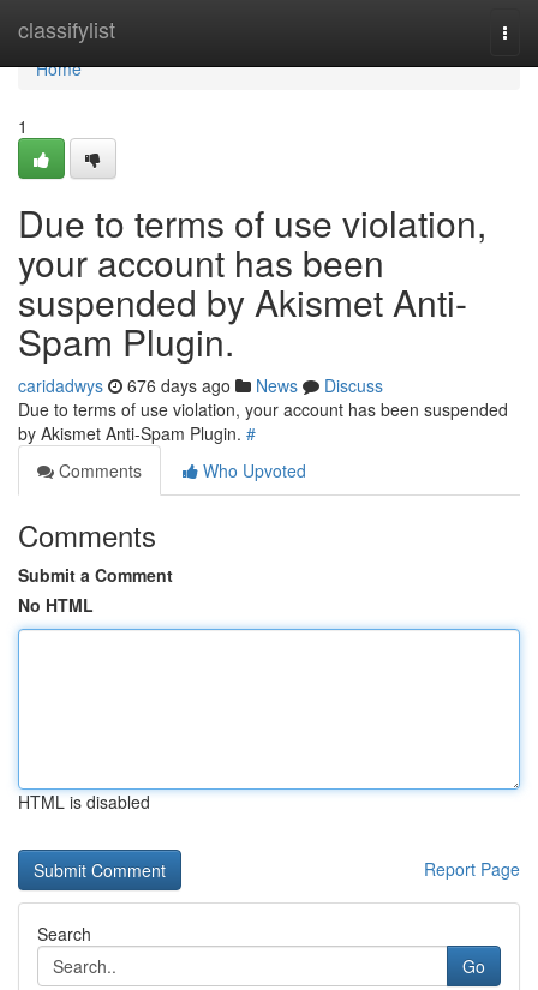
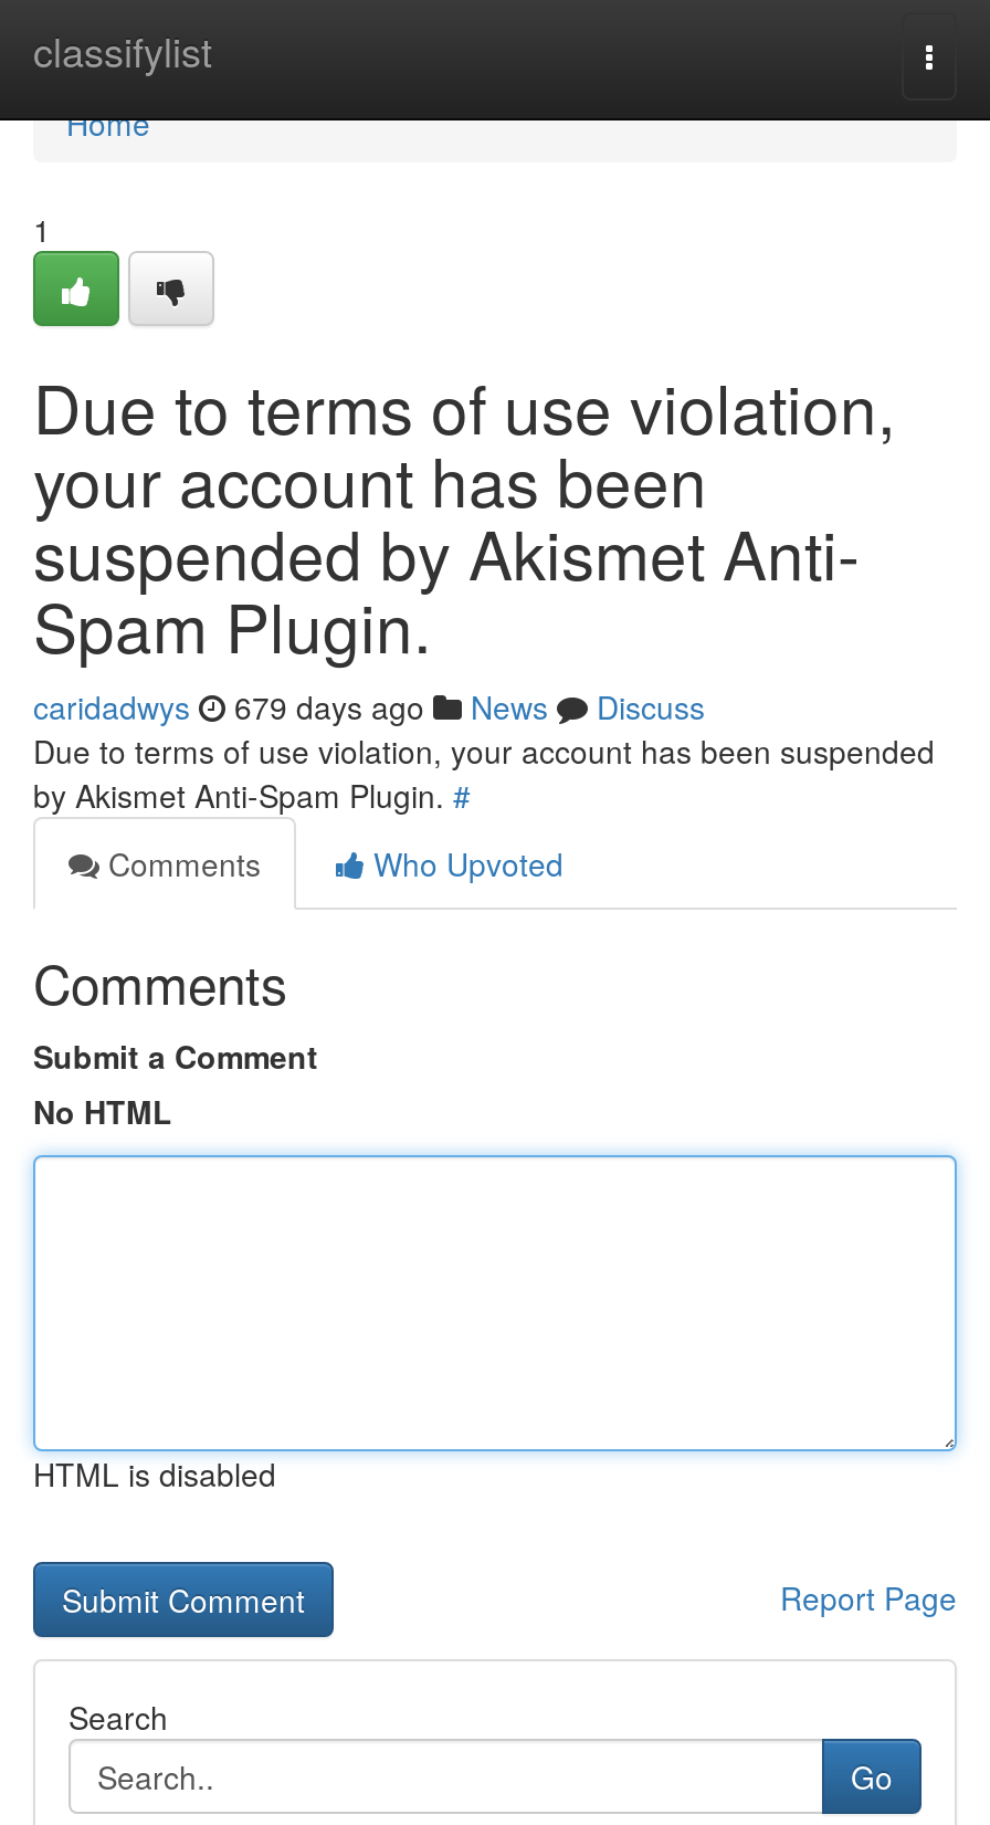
[18,373,383,397] caridadwys 676 days ago News Discuss -> [33,684,705,728] caridadwys 679 days ago News Discuss

